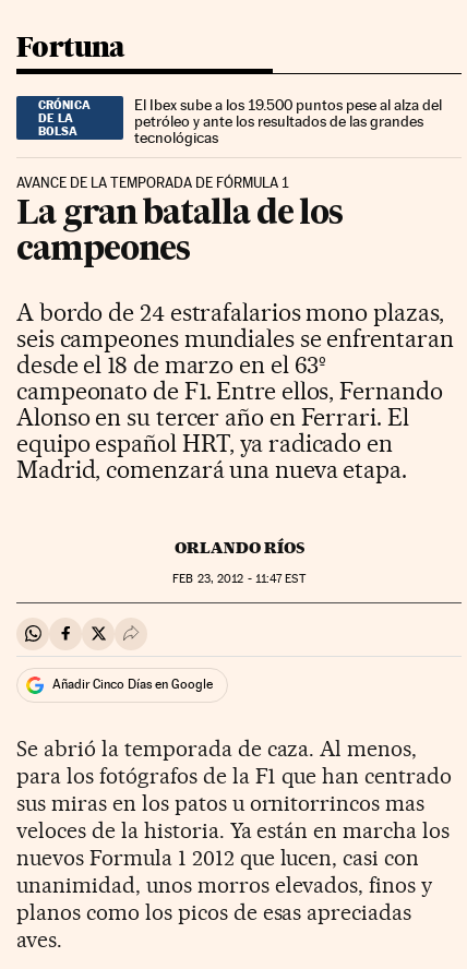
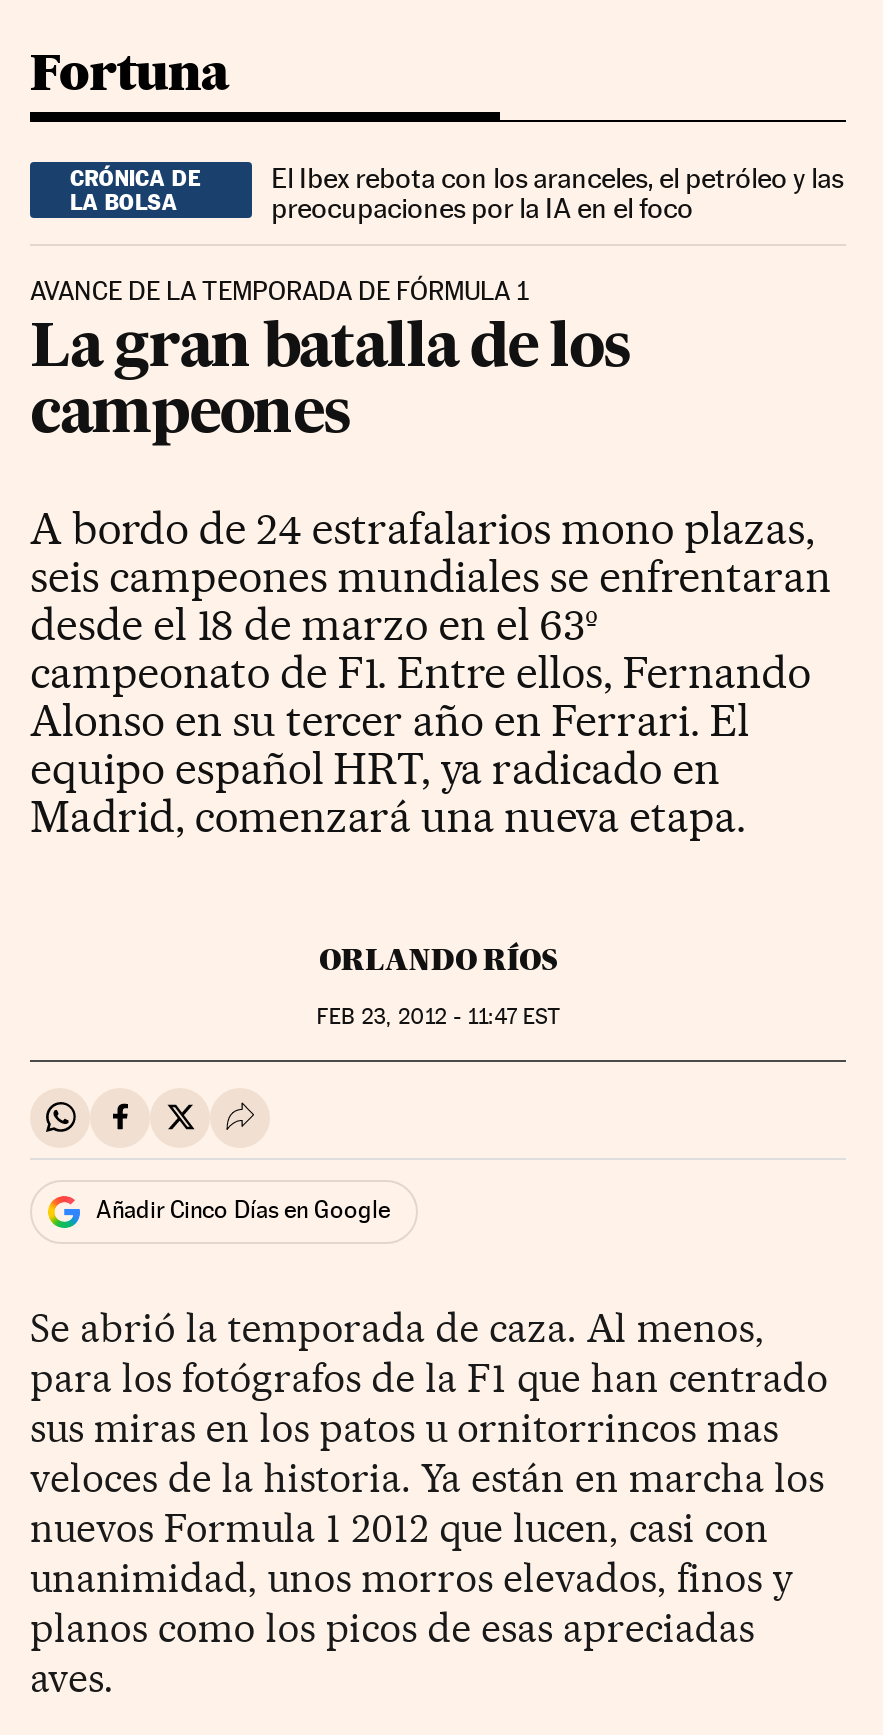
[135,96,442,146] El Ibex sube a los 19.500 puntos pese al alza del | petróleo y ante los resultados de las grandes | tecnológicas -> [271,161,843,223] El Ibex rebota con los aranceles, el petróleo y las | preocupaciones por la IA en el foco

